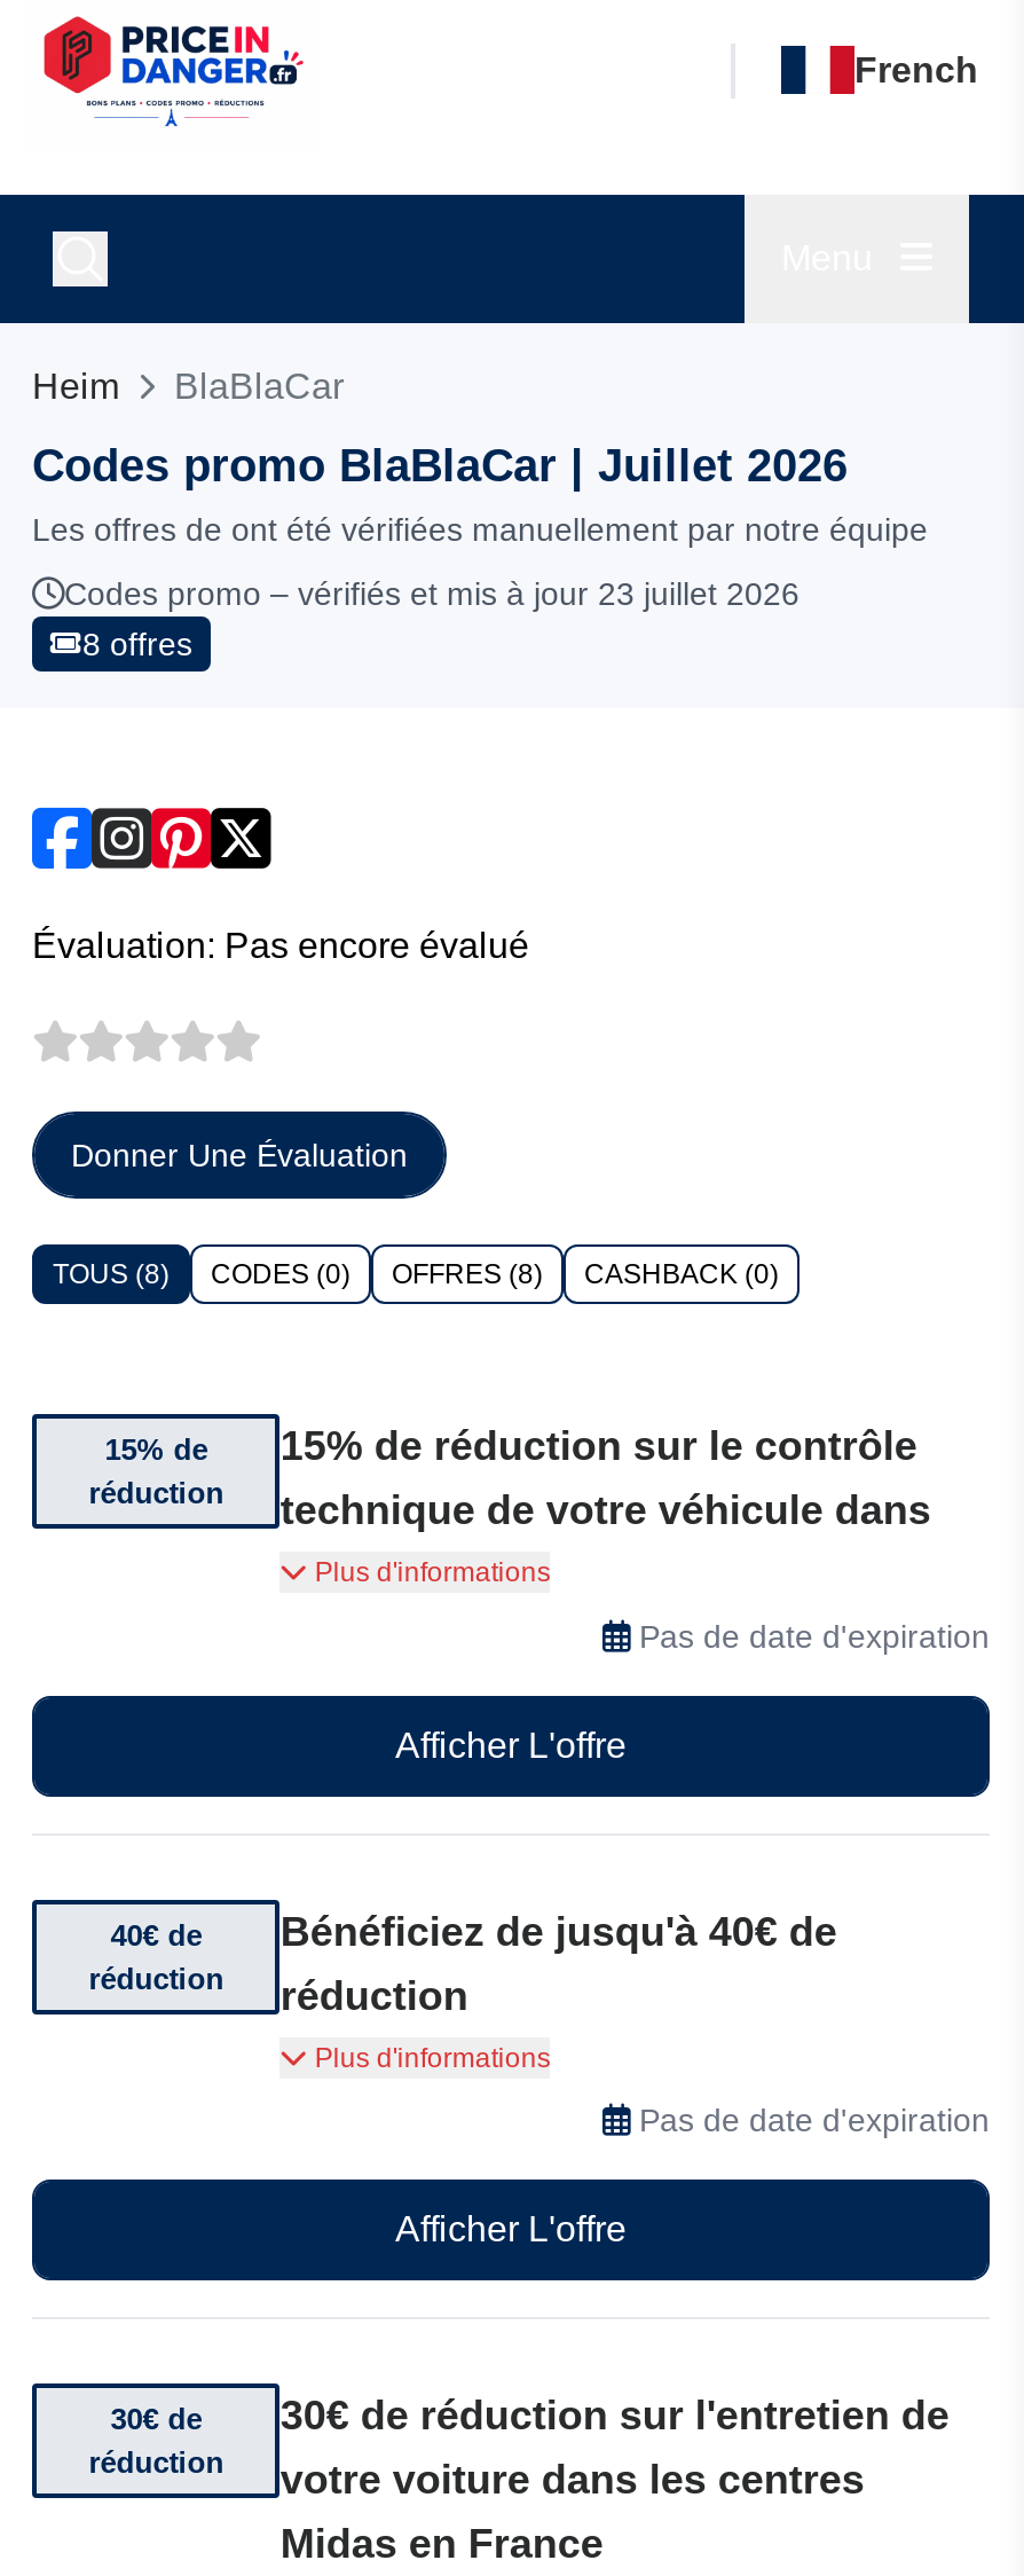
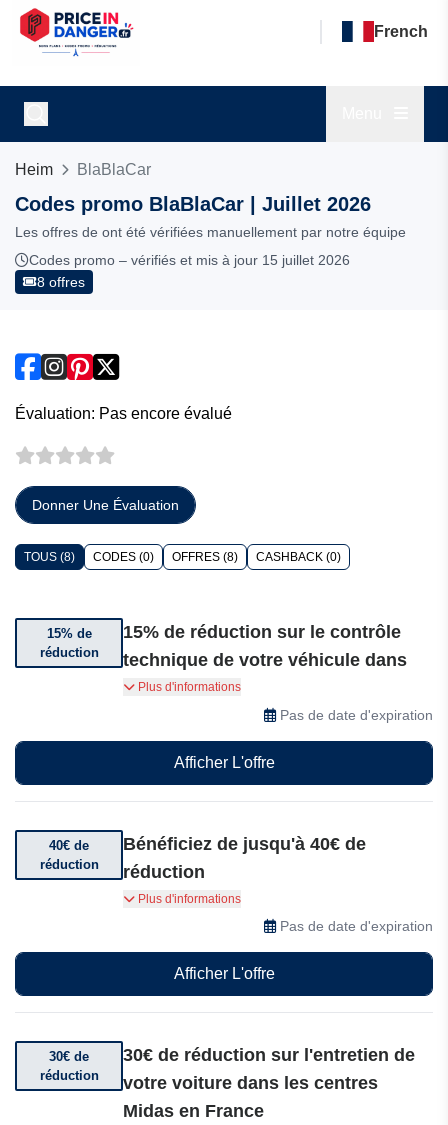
[64,575,799,612] Codes promo – vérifiés et mis à jour 23 juillet 2026 -> [29,252,350,268] Codes promo – vérifiés et mis à jour 15 juillet 2026

